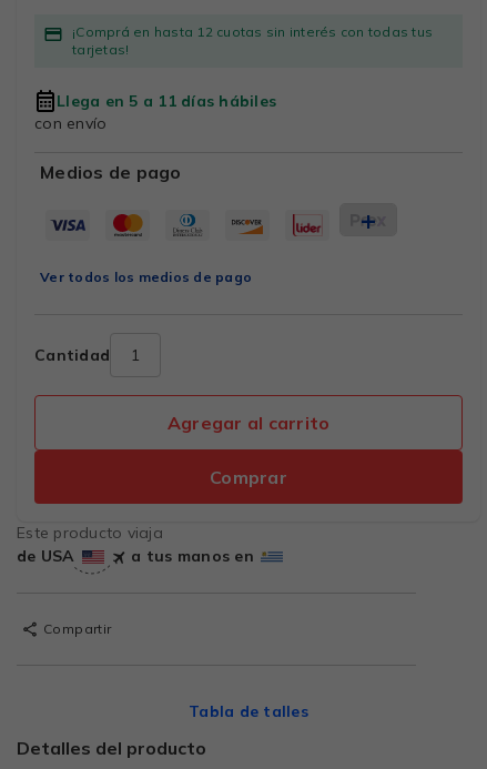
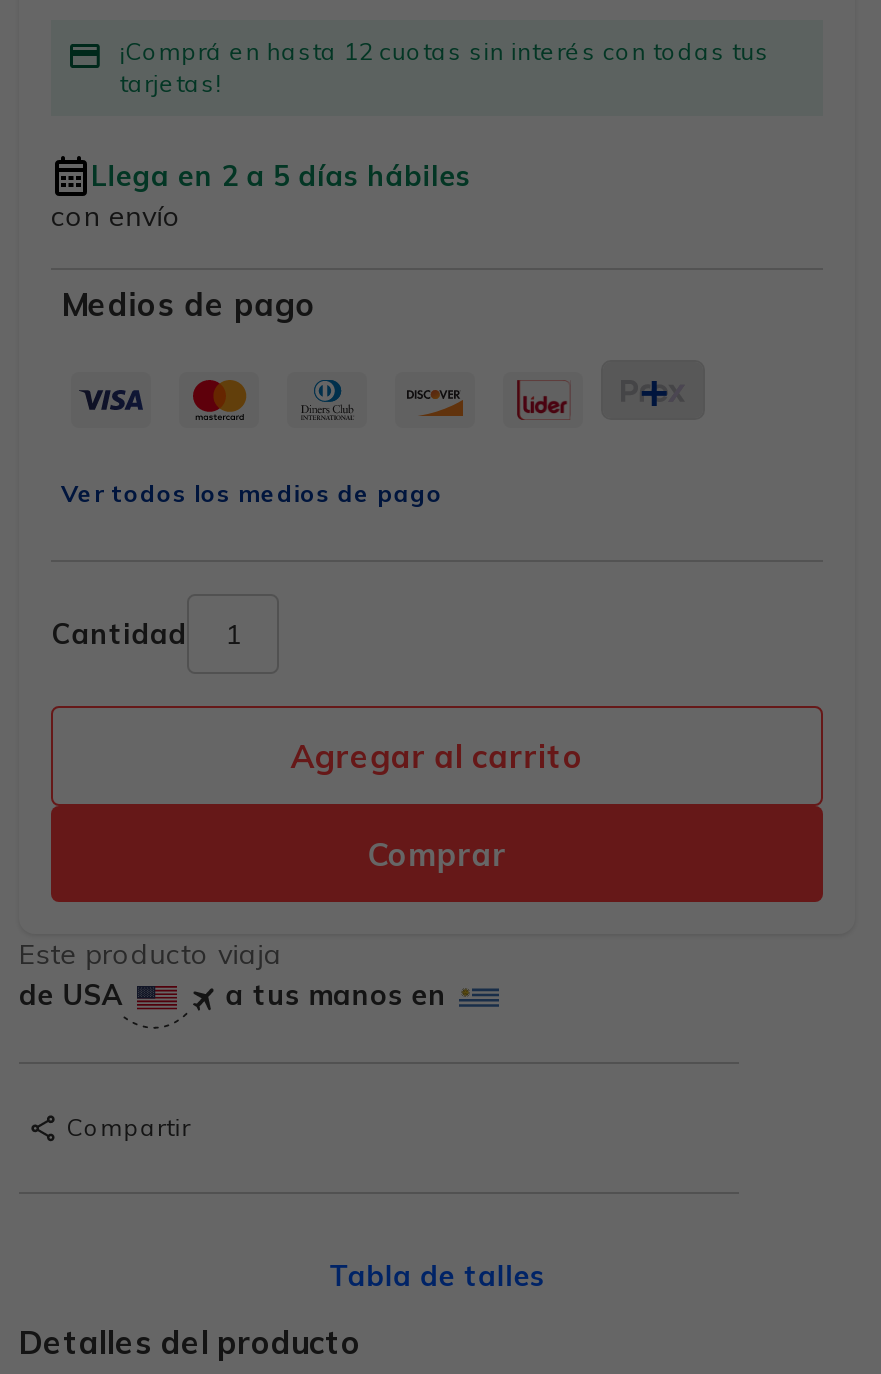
[57,91,276,111] Llega en 5 a 11 días hábiles -> [91,158,471,194] Llega en 2 a 5 días hábiles

